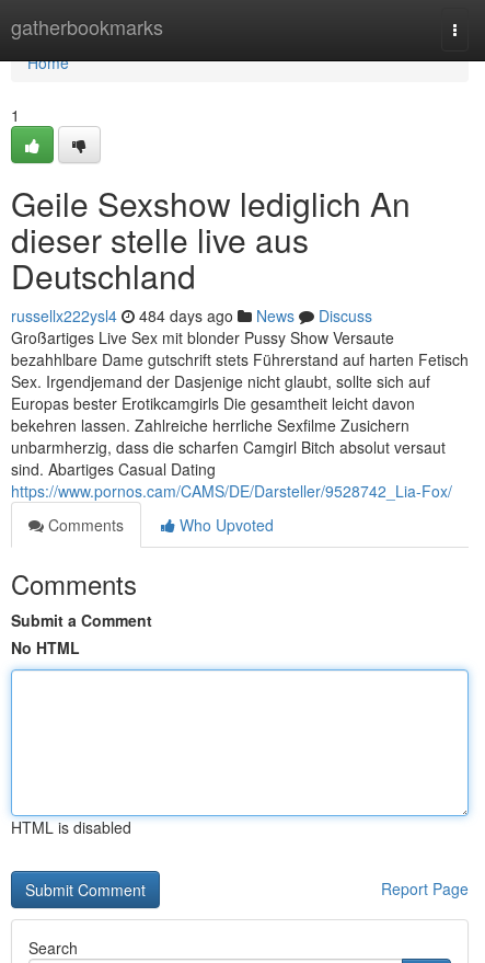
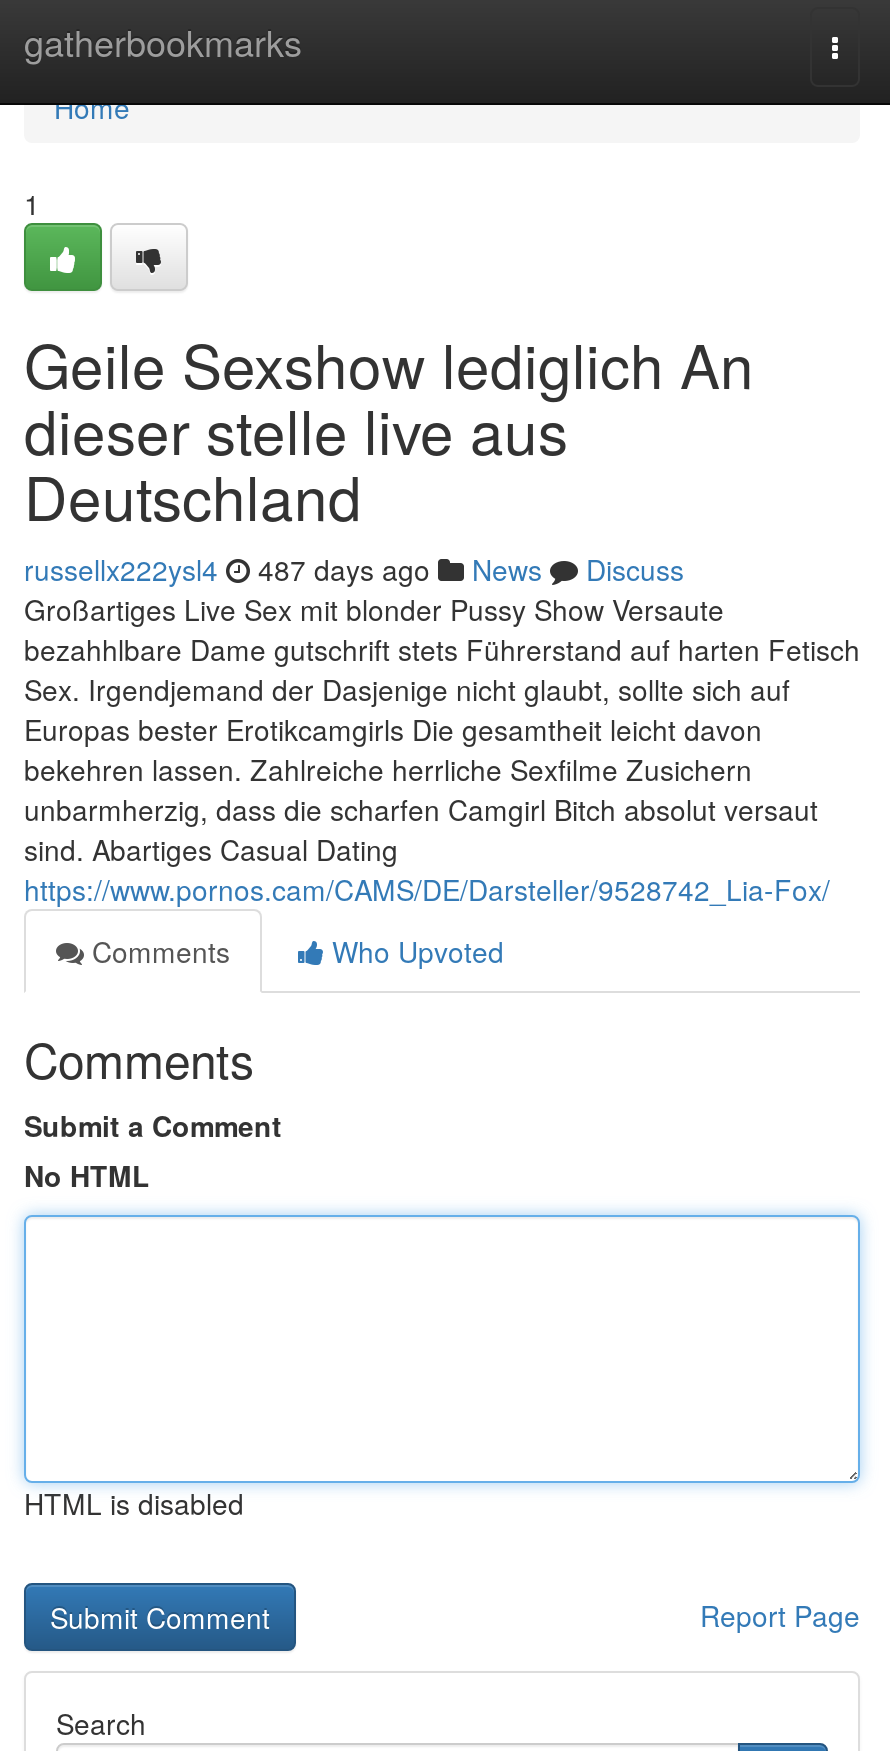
[11,305,372,326] russellx222ysl4 484 days ago News Discuss -> [24,549,684,589] russellx222ysl4 487 days ago News Discuss

